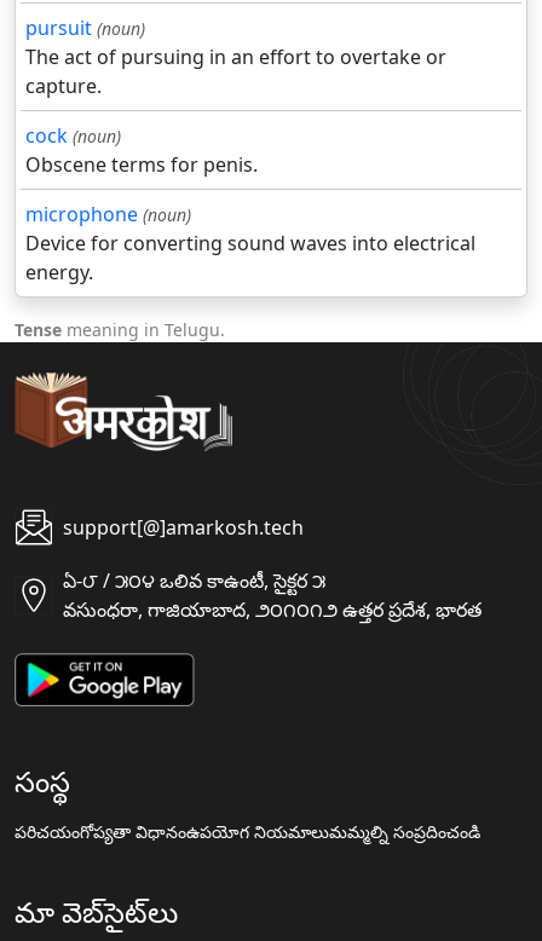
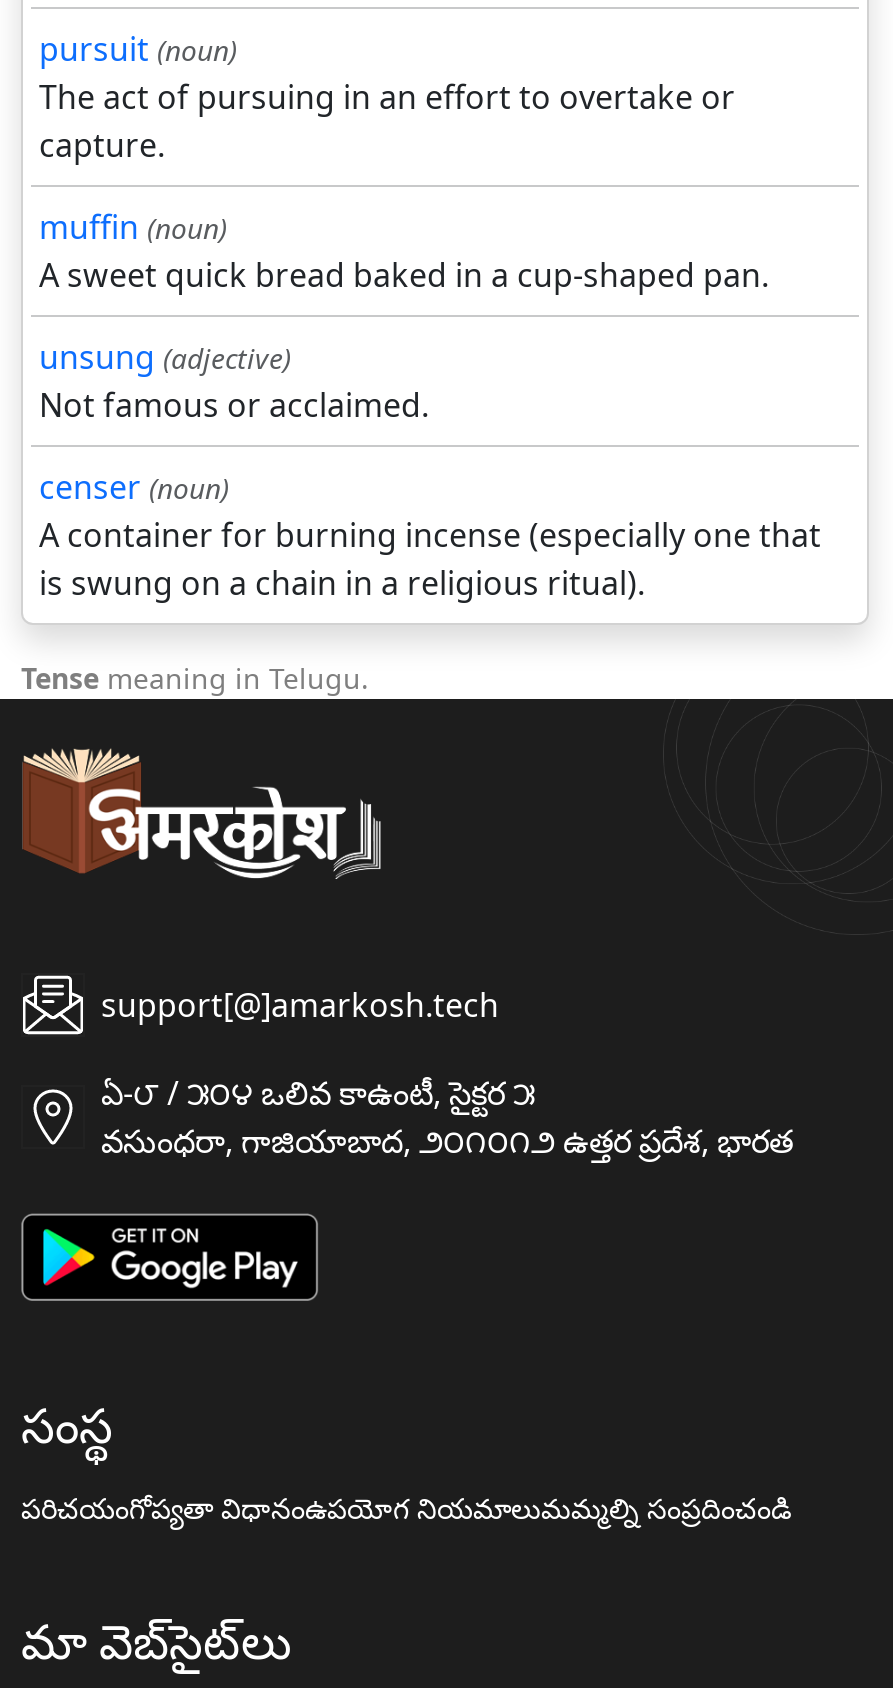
[25,122,475,286] cock (noun) | Obscene terms for penis. | microphone (noun) | Device for converting sound waves into electrical | energy. -> [39,205,821,605] muffin (noun) | A sweet quick bread baked in a cup-shaped pan. | unsung (adjective) | Not famous or acclaimed. | censer (noun) | A container for burning incense (especially one that | is swung on a chain in a religious ritual).

